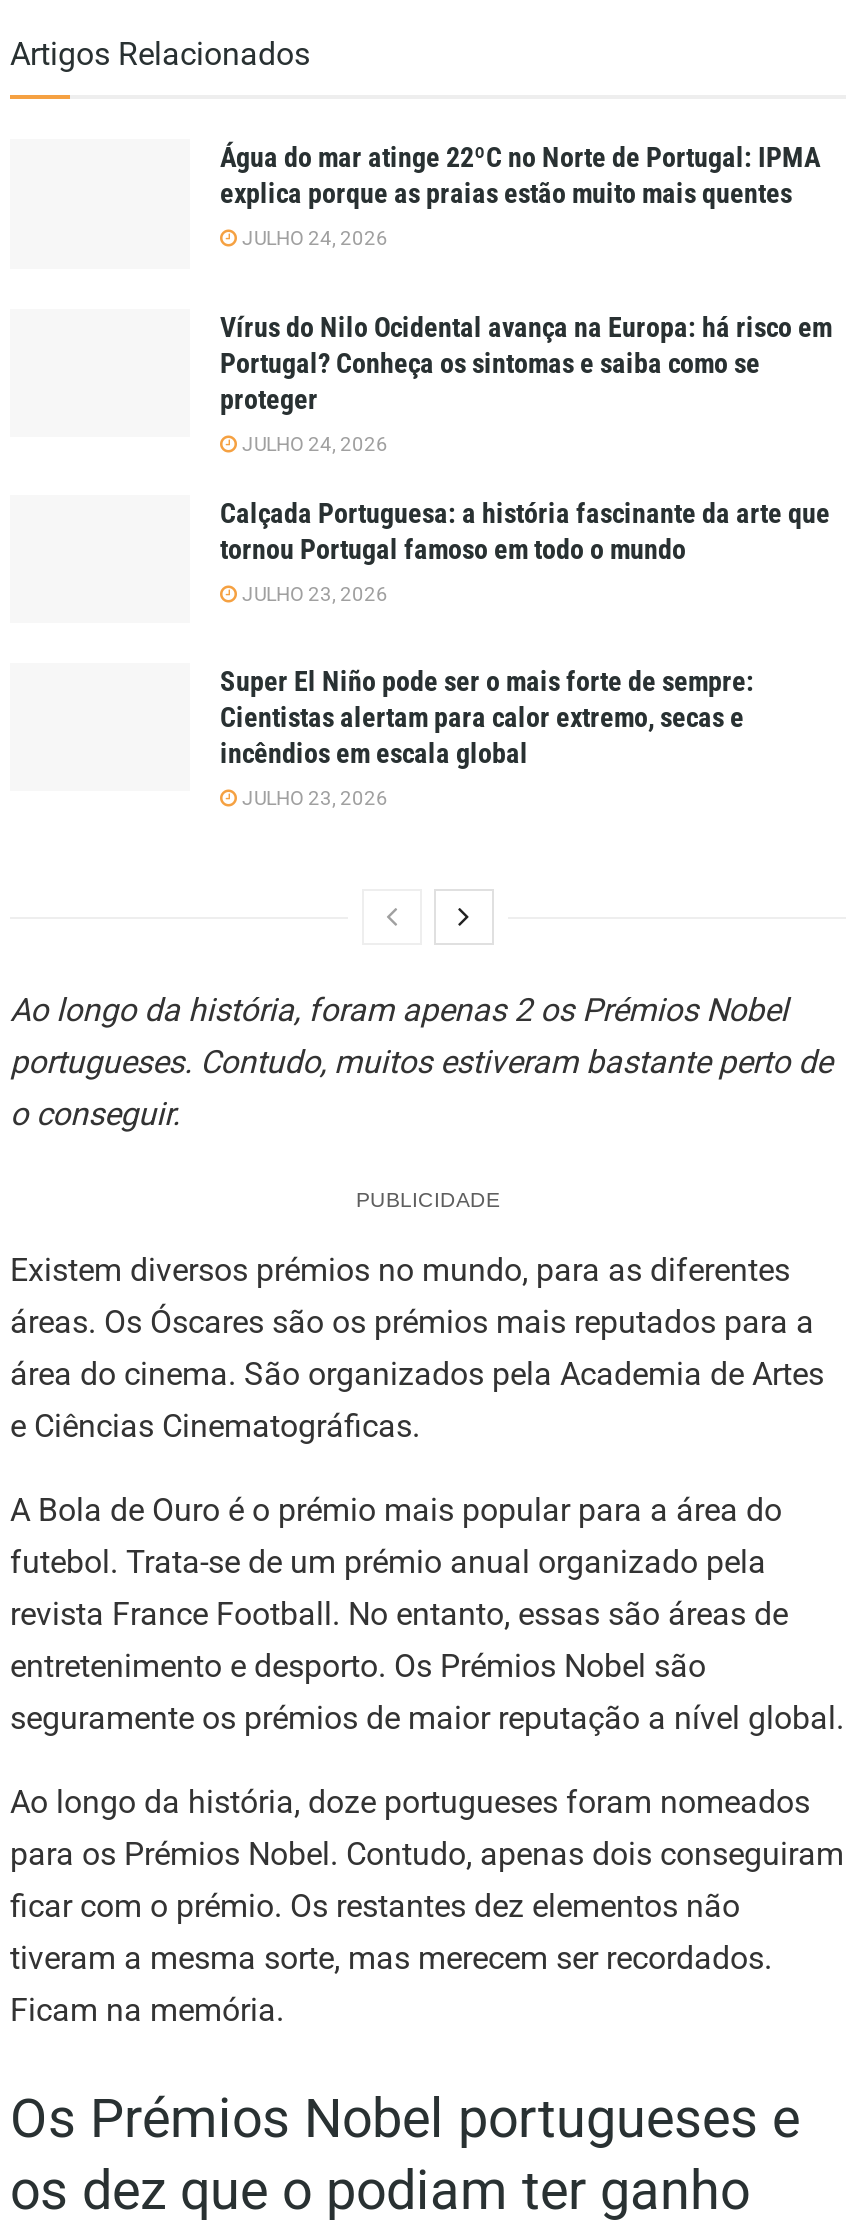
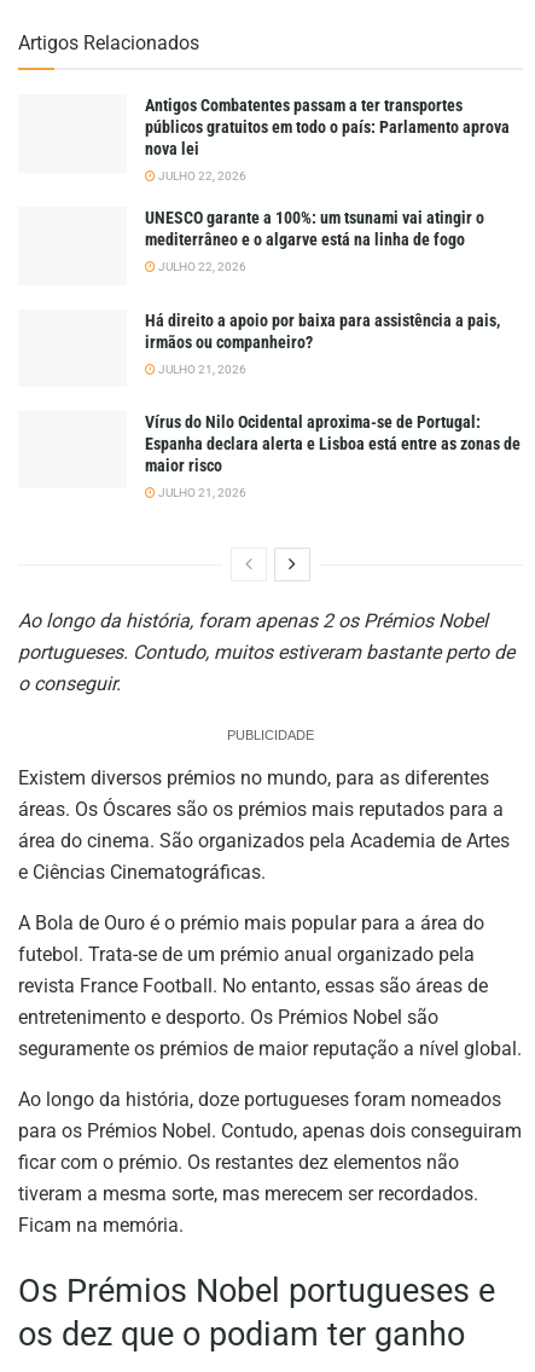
[220,142,820,210] Água do mar atinge 22ºC no Norte de Portugal: IPMA | explica porque as praias estão muito mais quentes -> [145,96,510,159] Antigos Combatentes passam a ter transportes | públicos gratuitos em todo o país: Parlamento aprova | nova lei
[238,228,388,250] JULHO 24, 2026 -> [156,170,246,183] JULHO 22, 2026
[220,311,832,415] Vírus do Nilo Ocidental avança na Europa: há risco em | Portugal? Conheça os sintomas e saiba como se | proteger -> [145,209,484,250] UNESCO garante a 100%: um tsunami vai atingir o | mediterrâneo e o algarve está na linha de fogo
[238,433,388,455] JULHO 24, 2026 -> [156,260,246,274] JULHO 22, 2026
[220,497,830,565] Calçada Portuguesa: a história fascinante da arte que | tornou Portugal famoso em todo o mundo -> [145,310,500,352] Há direito a apoio por baixa para assistência a pais, | irmãos ou companheiro?
[238,583,388,605] JULHO 23, 2026 -> [156,362,246,376] JULHO 21, 2026
[220,665,754,769] Super El Niño pode ser o mais forte de sempre: | Cientistas alertam para calor extremo, secas e | incêndios em escala global -> [145,412,521,475] Vírus do Nilo Ocidental aproxima-se de Portugal: | Espanha declara alerta e Lisboa está entre as zonas de | maior risco
[238,787,388,809] JULHO 23, 2026 -> [156,486,246,499] JULHO 21, 2026

